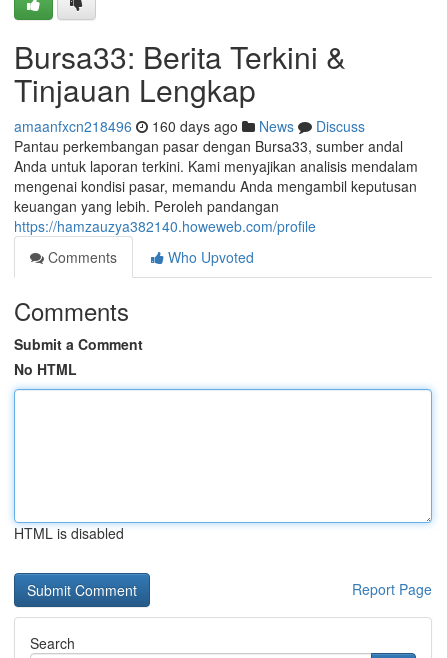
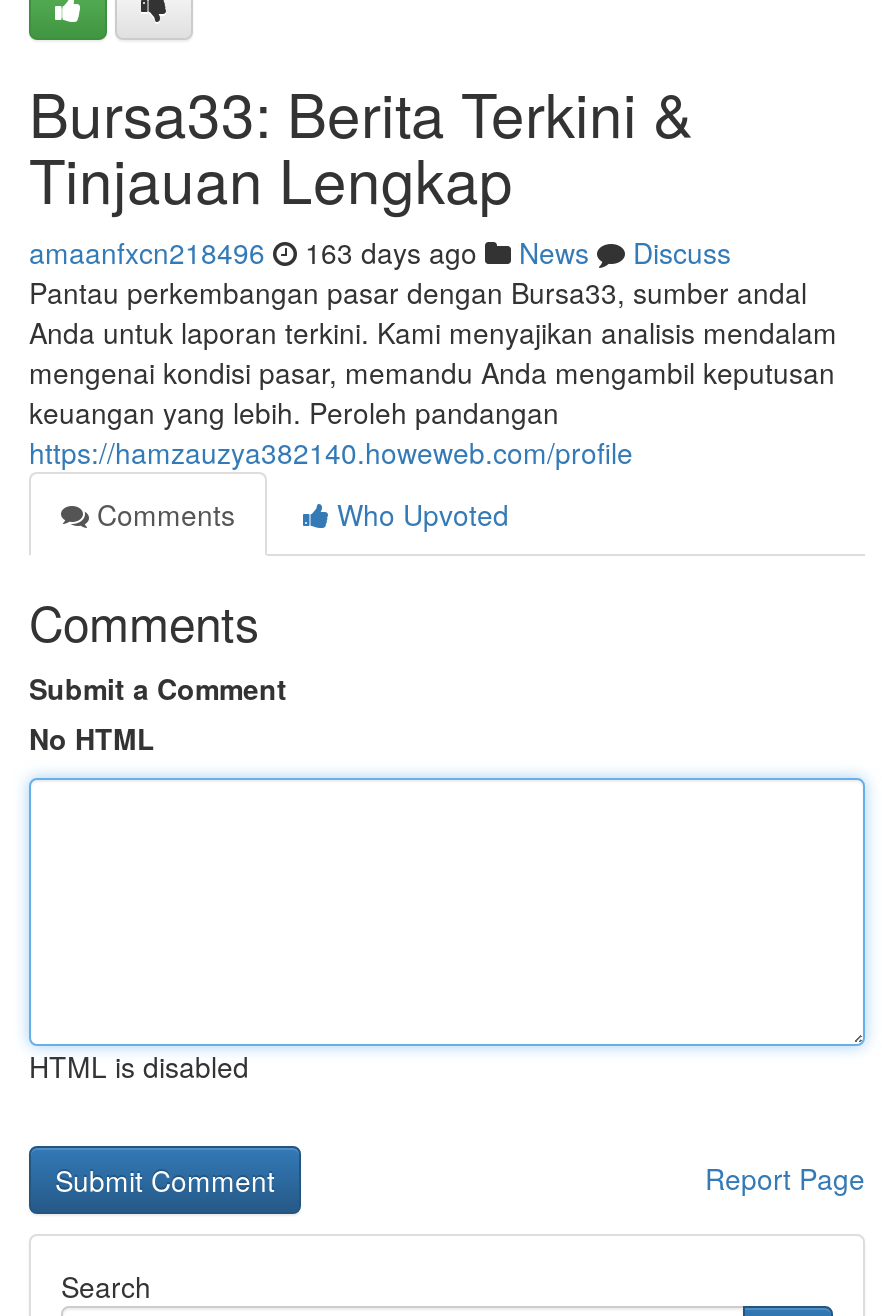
[14,116,365,136] amaanfxcn218496 160 days ago News Discuss -> [29,232,731,272] amaanfxcn218496 163 days ago News Discuss

